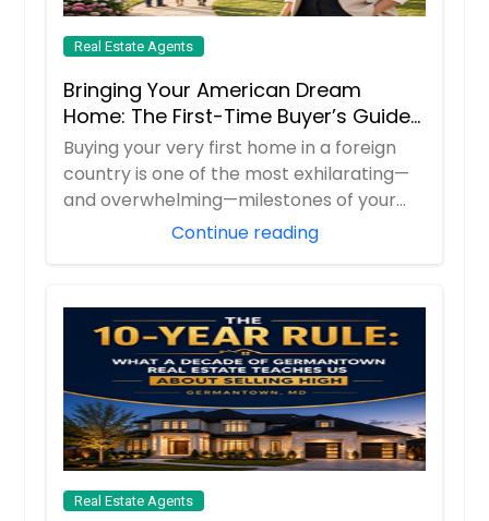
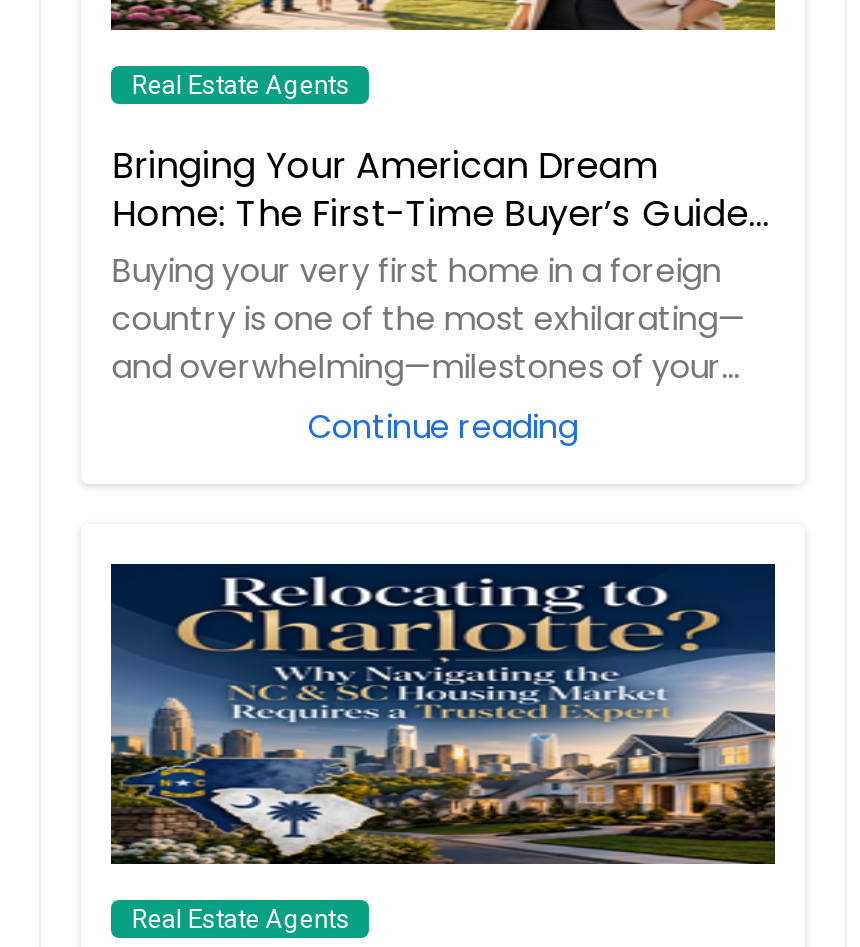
[62,314,427,471] [image] -> [109,574,777,866] [image]

